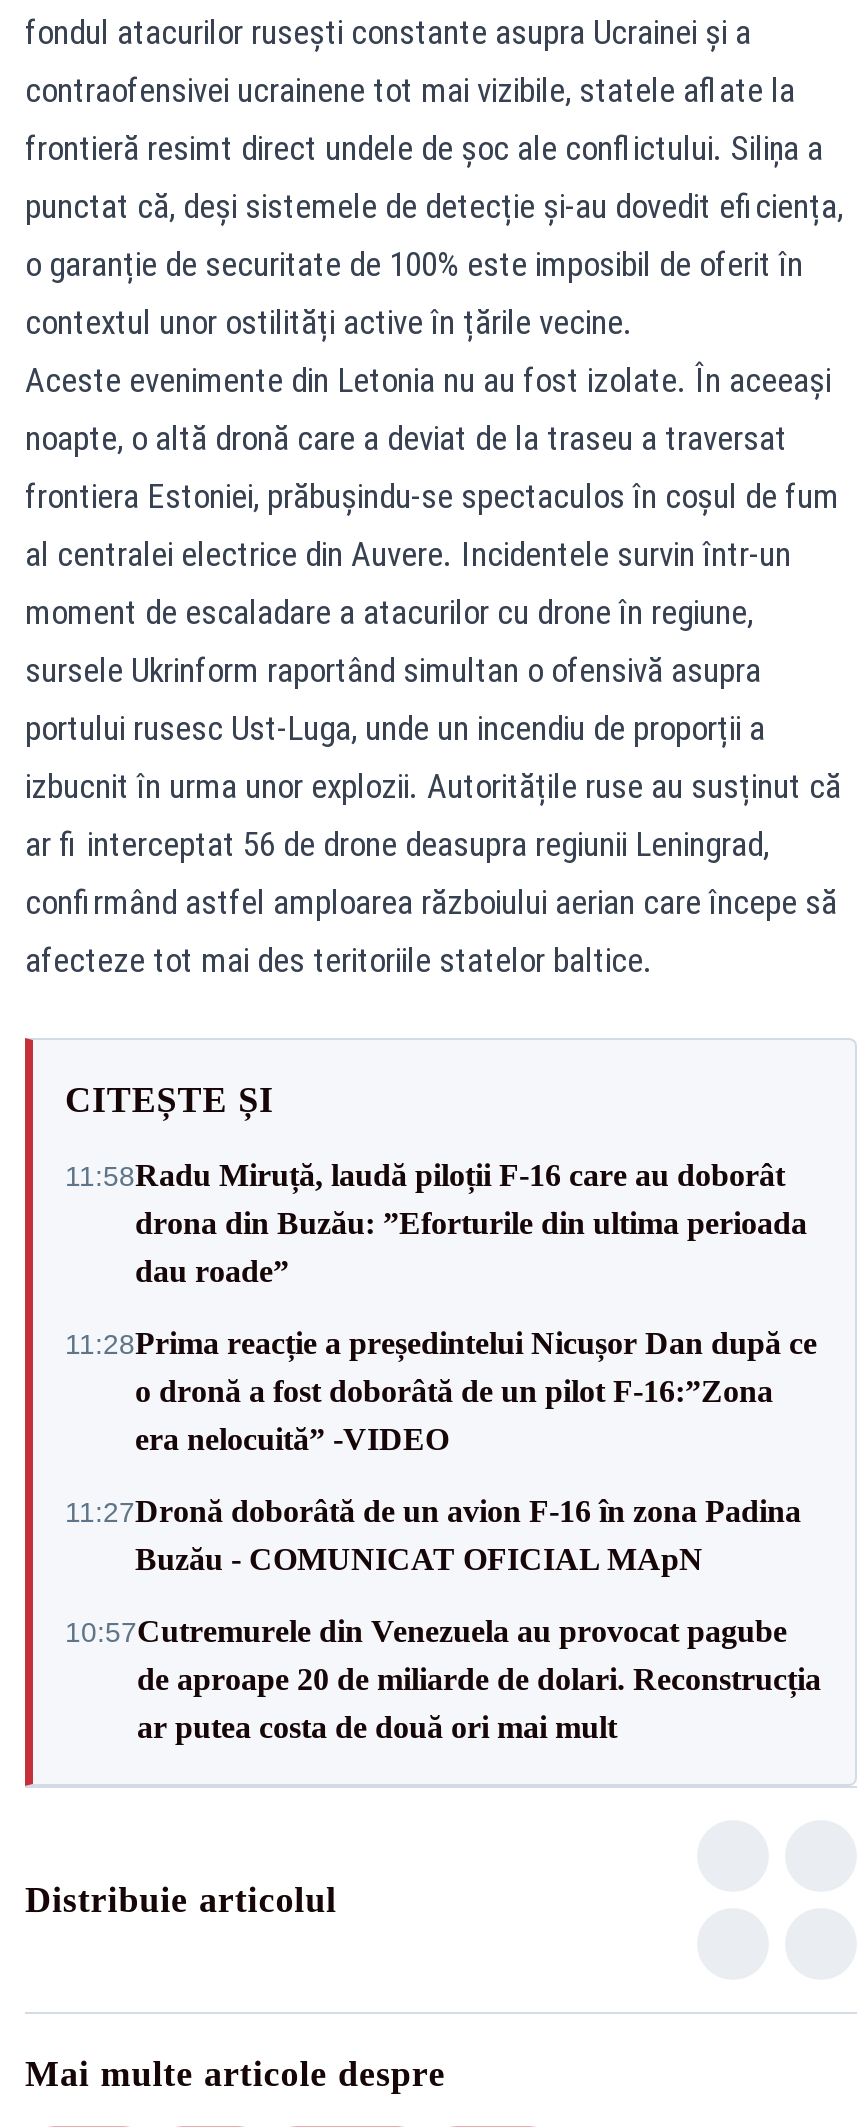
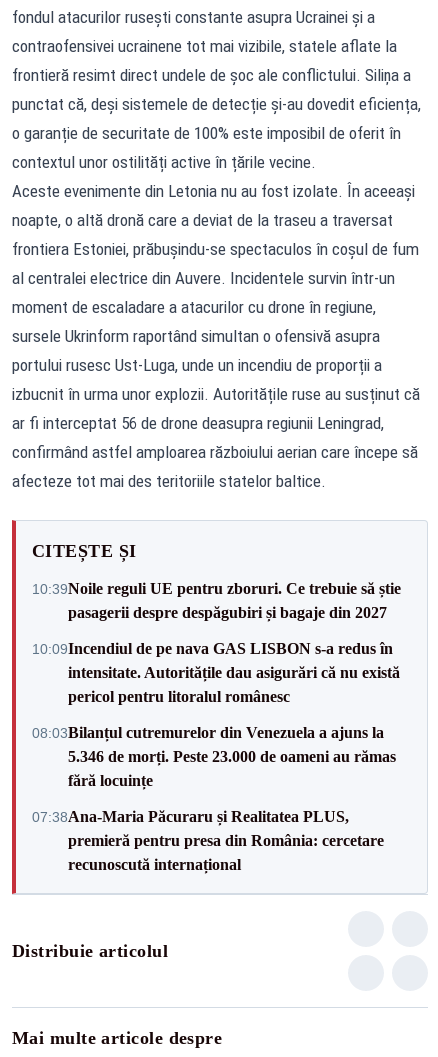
[65,1158,807,1288] 11:58Radu Miruță, laudă piloții F-16 care au doborât | drona din Buzău: ”Eforturile din ultima perioada | dau roade” -> [32,579,401,620] 10:39Noile reguli UE pentru zboruri. Ce trebuie să știe | pasagerii despre despăgubiri și bagaje din 2027
[65,1326,817,1456] 11:28Prima reacție a președintelui Nicușor Dan după ce | o dronă a fost doborâtă de un pilot F-16:”Zona | era nelocuită” -VIDEO -> [32,639,400,704] 10:09Incendiul de pe nava GAS LISBON s-a redus în | intensitate. Autoritățile dau asigurări că nu există | pericol pentru litoralul românesc
[65,1494,801,1576] 11:27Dronă doborâtă de un avion F‑16 în zona Padina | Buzău - COMUNICAT OFICIAL MApN -> [32,723,396,788] 08:03Bilanțul cutremurelor din Venezuela a ajuns la | 5.346 de morți. Peste 23.000 de oameni au rămas | fără locuințe
[65,1614,821,1744] 10:57Cutremurele din Venezuela au provocat pagube | de aproape 20 de miliarde de dolari. Reconstrucția | ar putea costa de două ori mai mult -> [32,807,384,872] 07:38Ana-Maria Păcuraru și Realitatea PLUS, | premieră pentru presa din România: cercetare | recunoscută internațional

